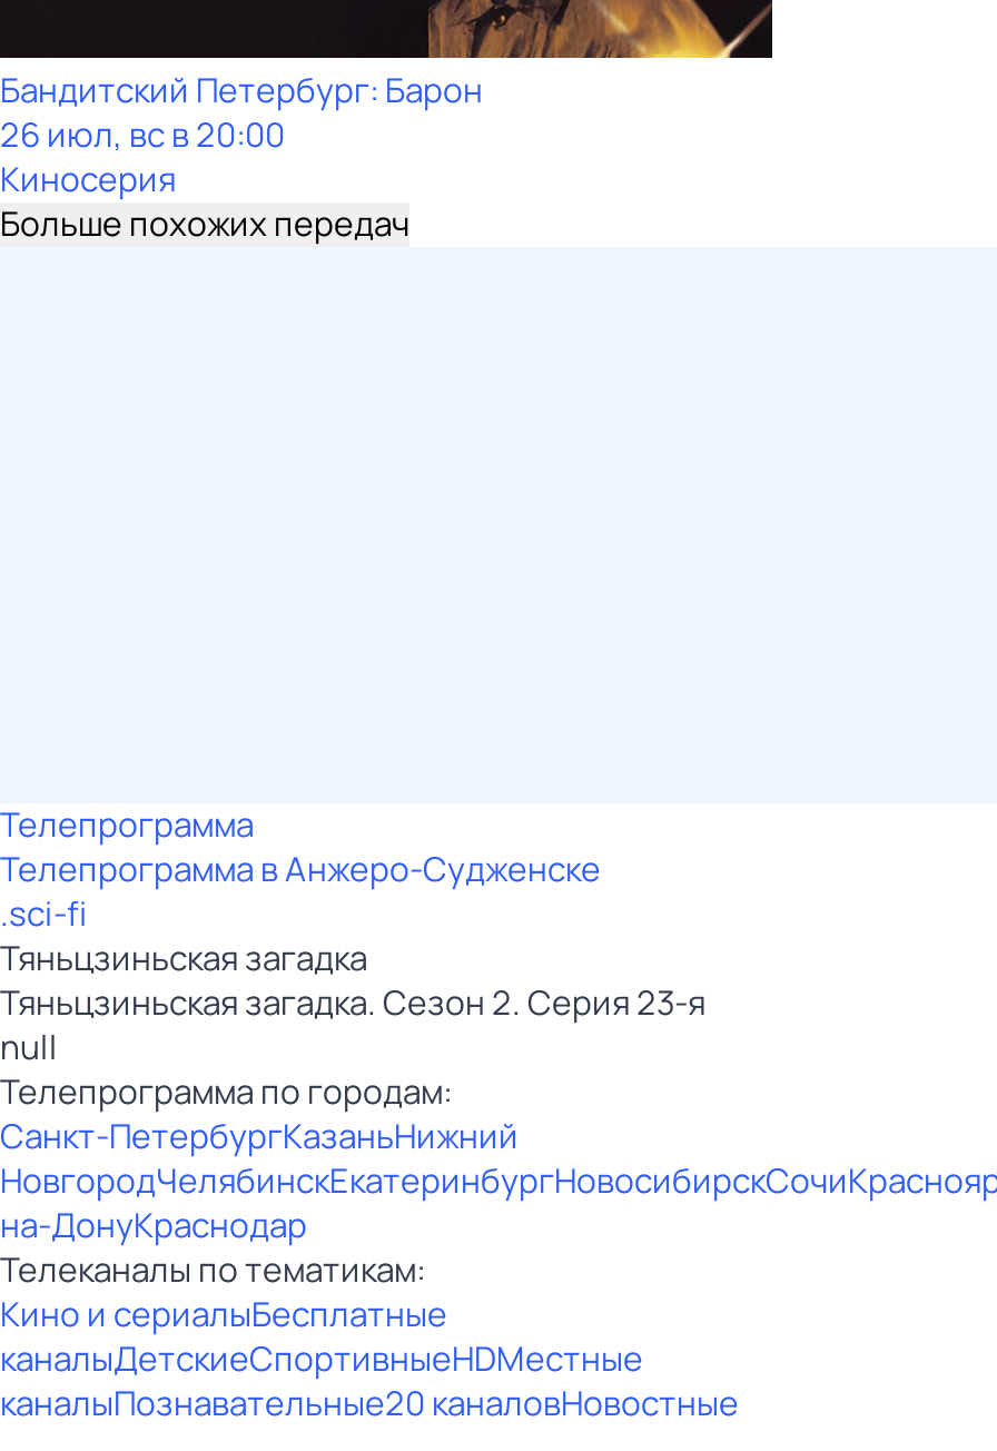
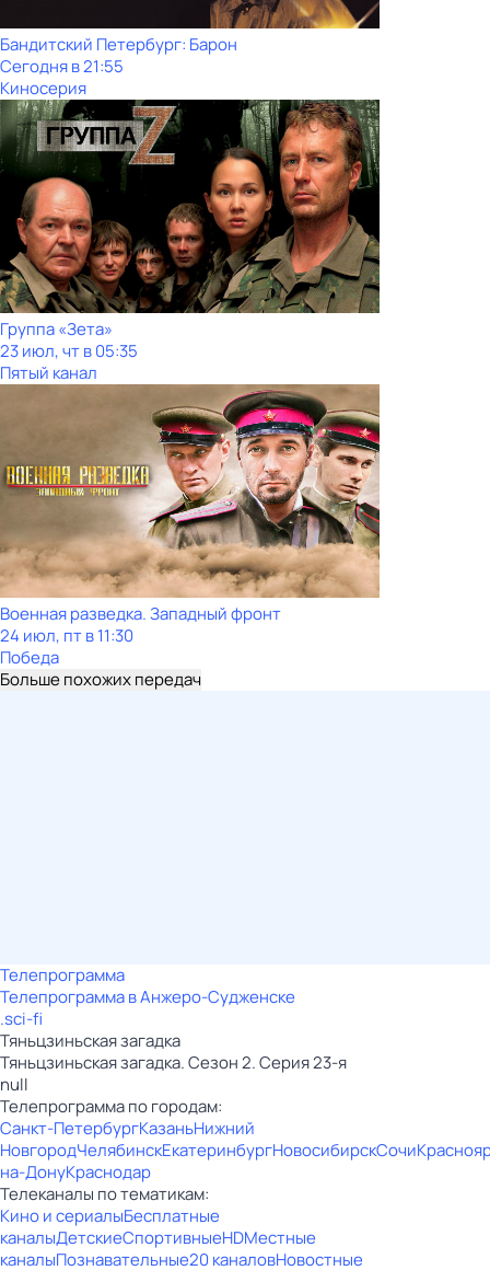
[0,111,285,158] 26 июл, вс в 20:00 -> [0,55,124,78] Сегодня в 21:55
none -> [0,99,380,384] [image] | Группа «Зета» | 23 июл, чт в 05:35 | Пятый канал
none -> [0,383,381,669] [image] | Военная разведка. Западный фронт | 24 июл, пт в 11:30 | Победа

